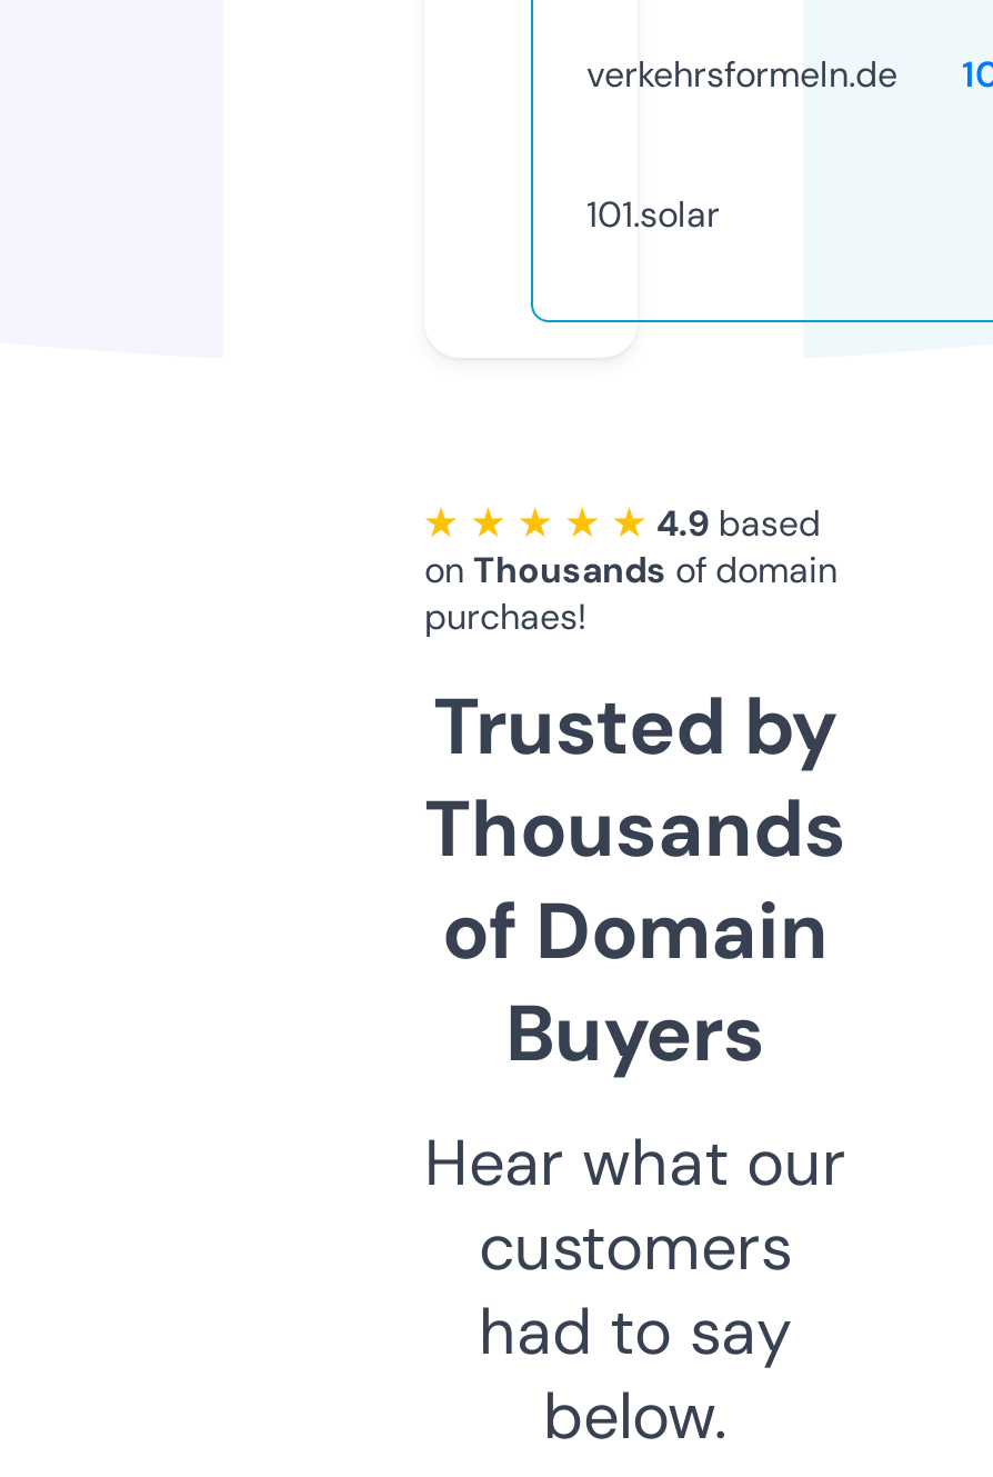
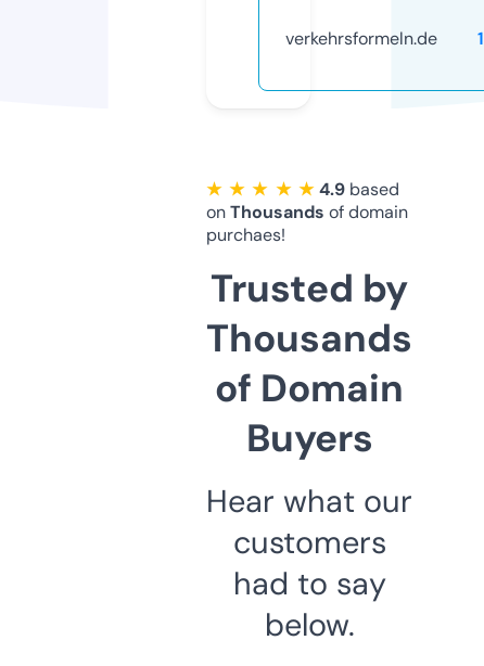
[586,191,720,237] 101.solar -> none

